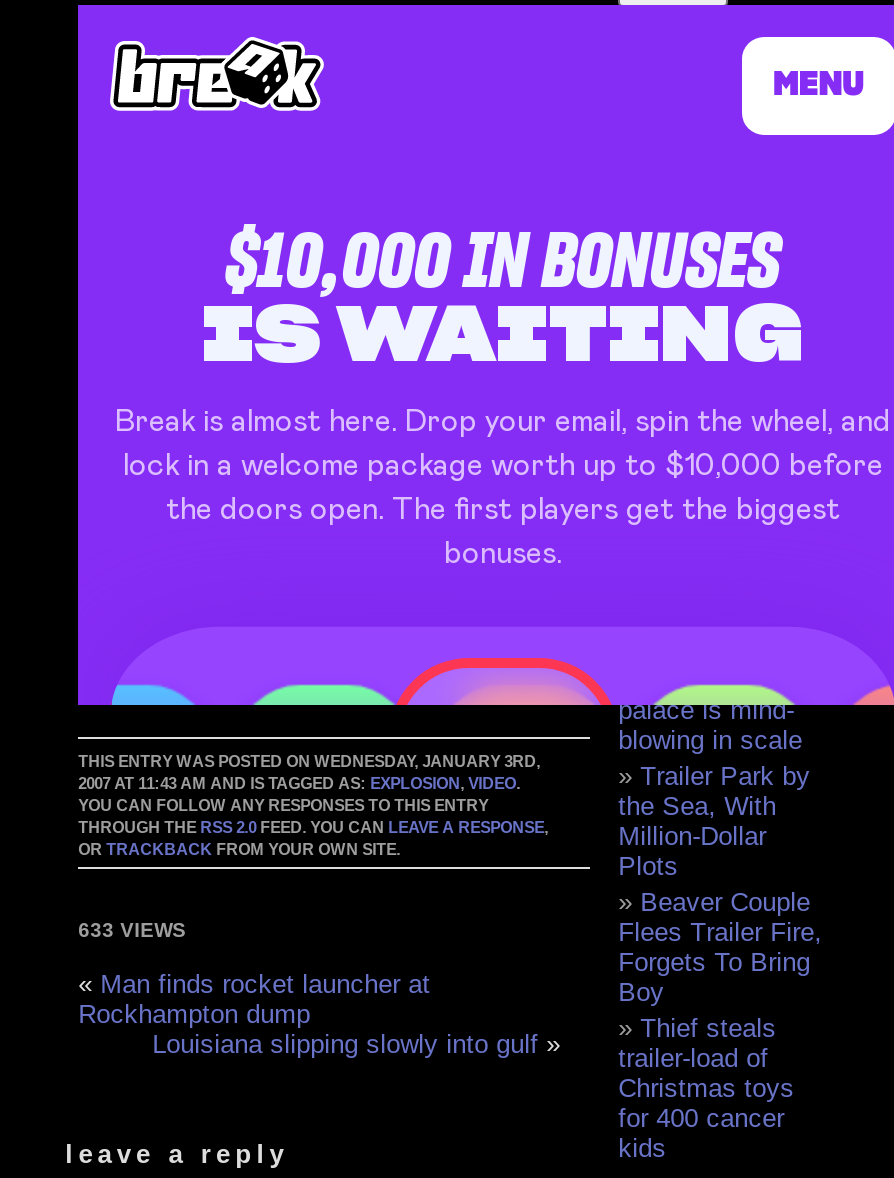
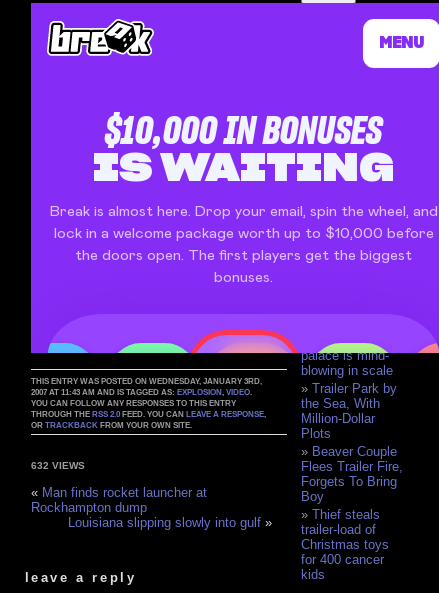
[78,919,186,941] 633 VIEWS -> [31,460,85,471] 632 VIEWS

